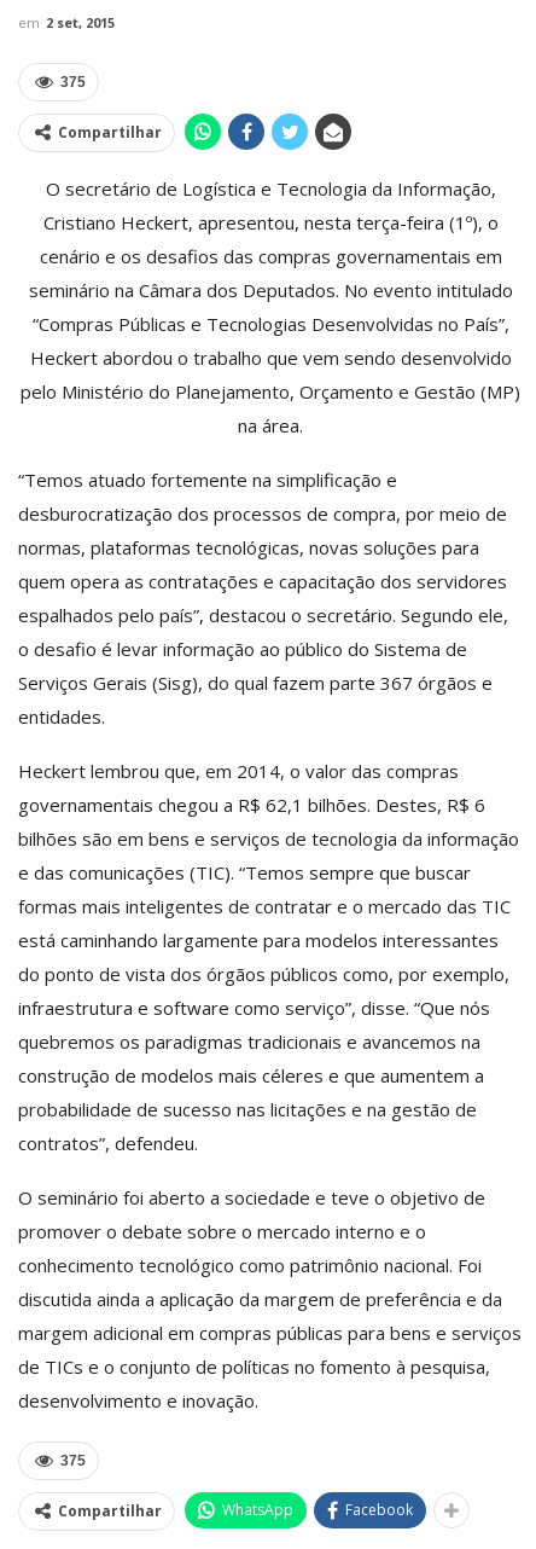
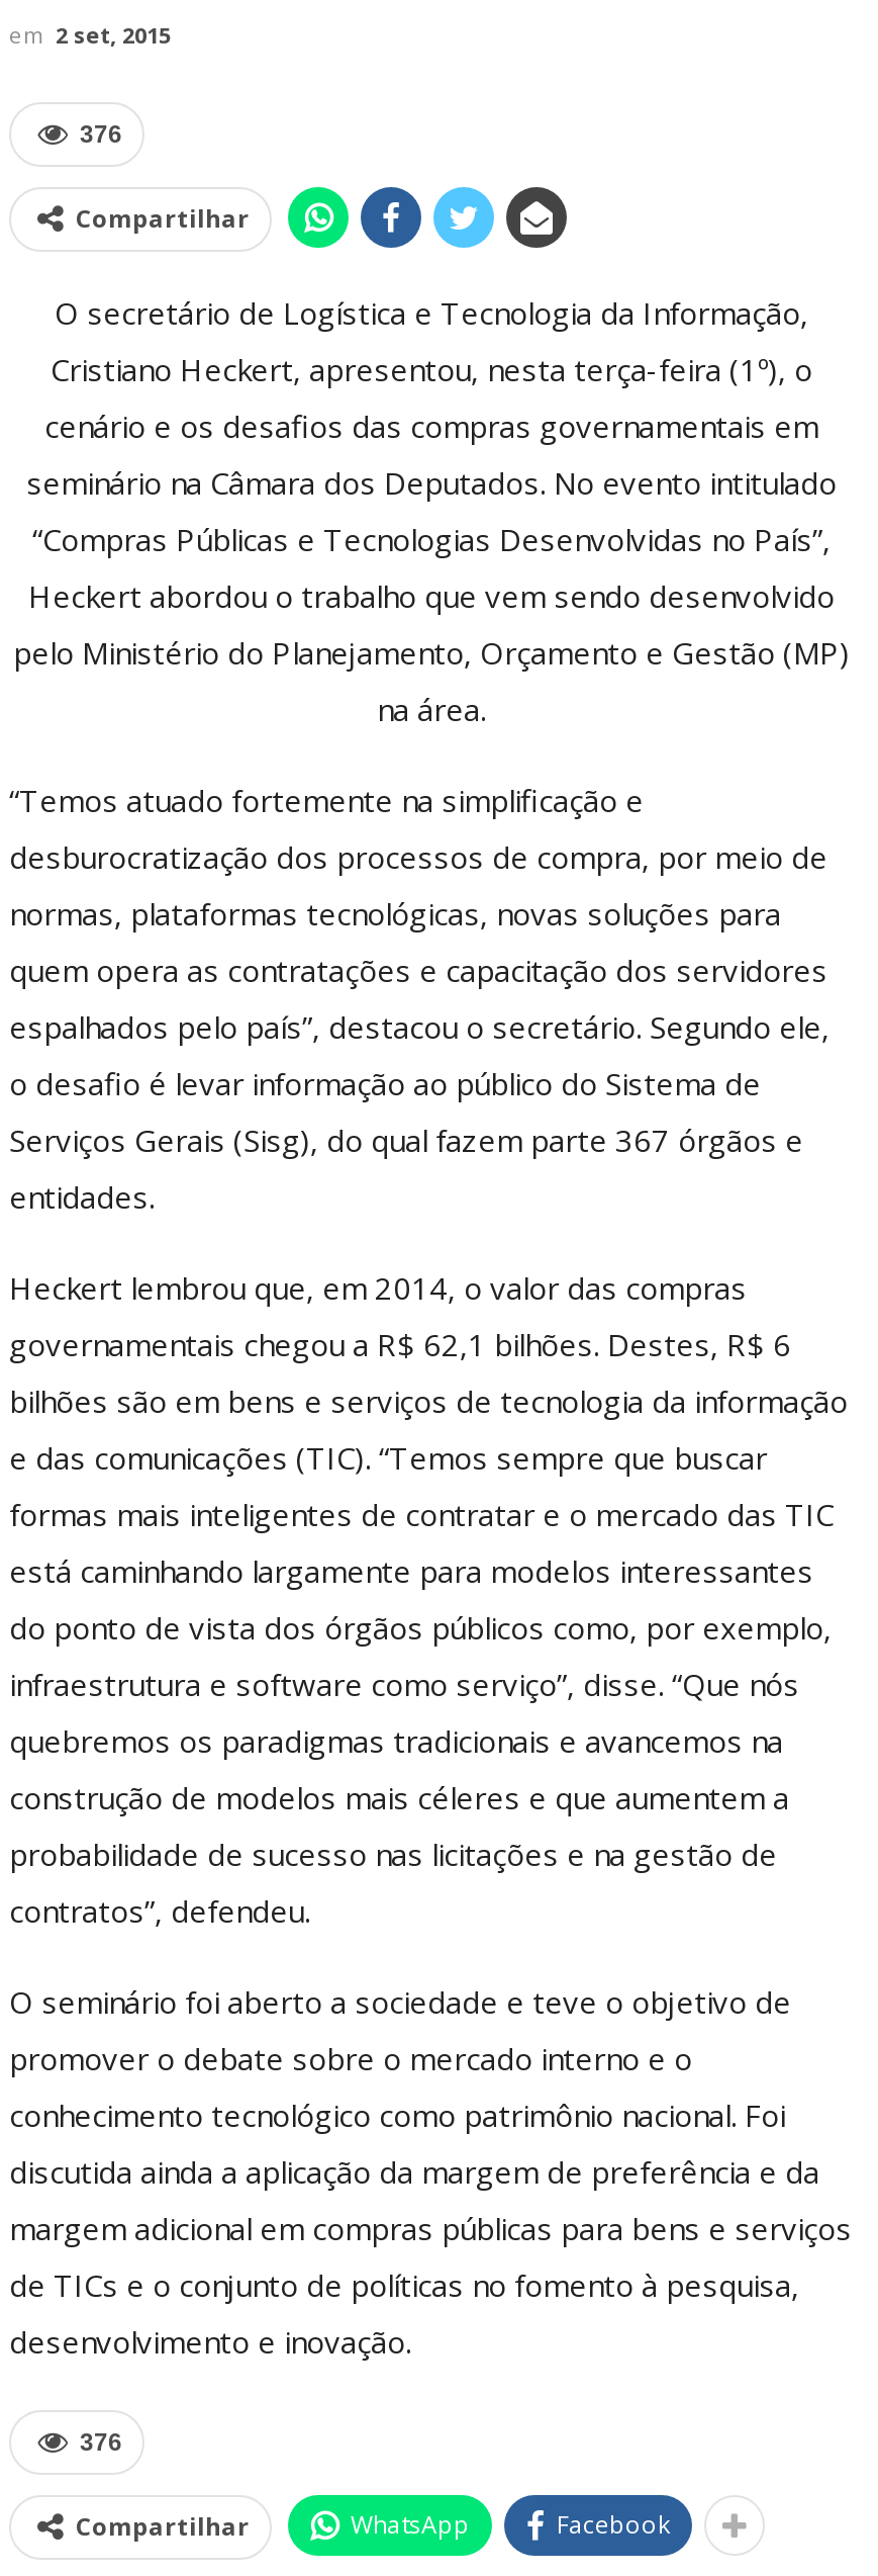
[60,73,86,90] 375 -> [80,120,122,148] 376
[60,1452,86,1469] 375 -> [80,2428,122,2456] 376

